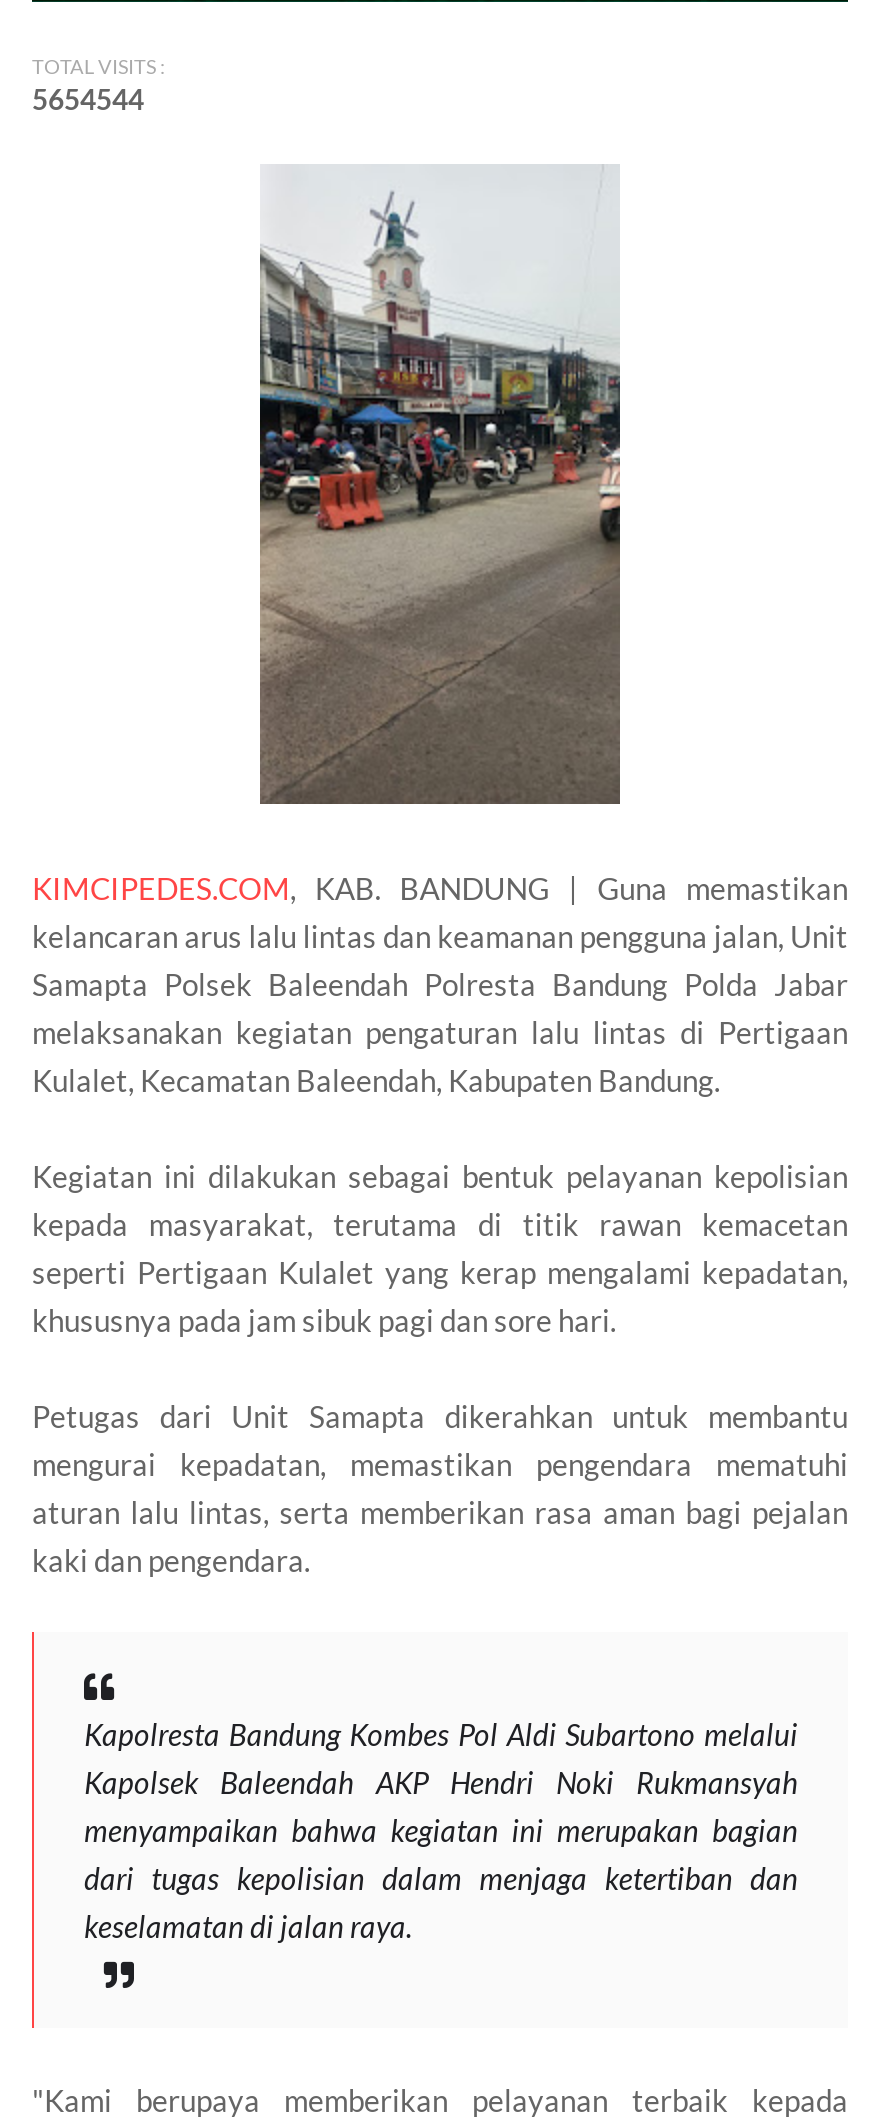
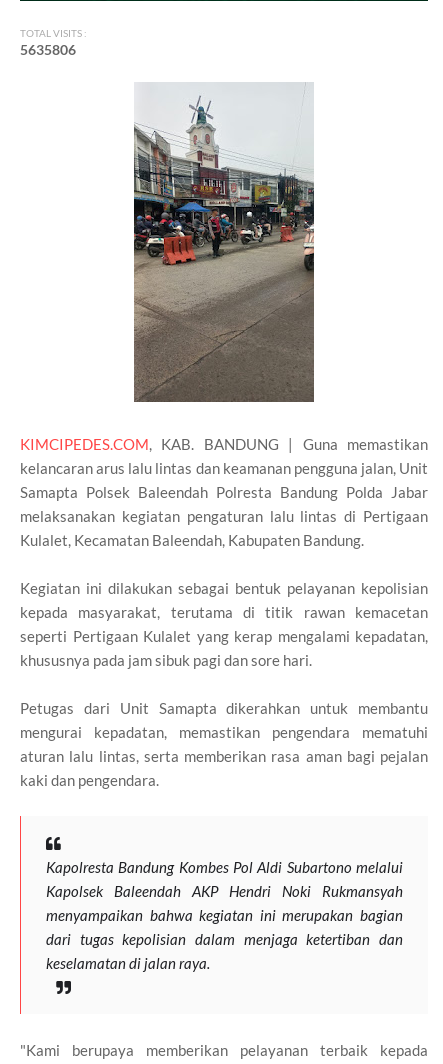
[32,82,144,116] 5654544 -> [20,41,76,58] 5635806

